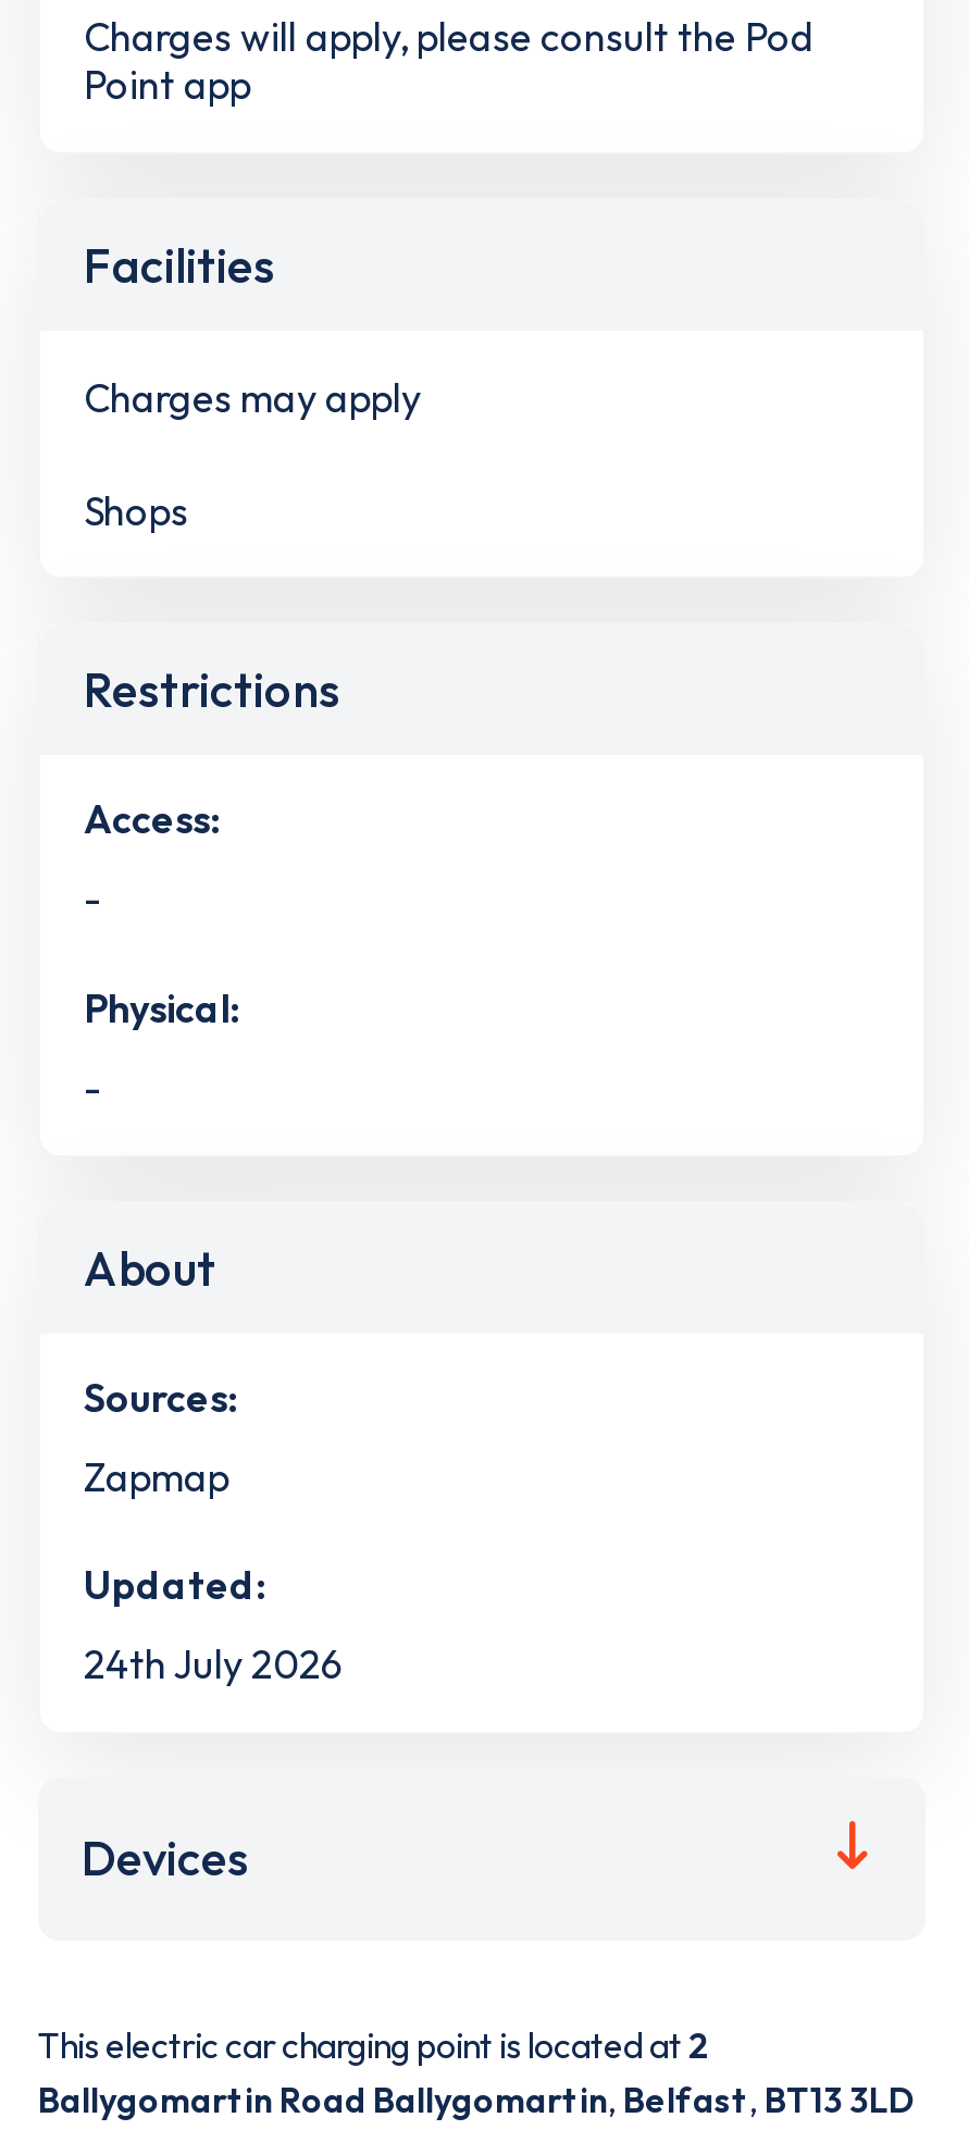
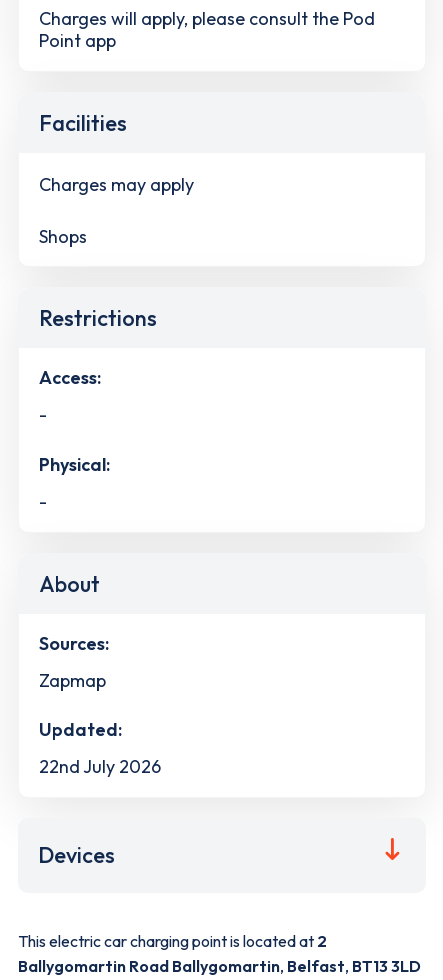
[84,1641,343,1691] 24th July 2026 -> [39,755,161,778] 22nd July 2026

